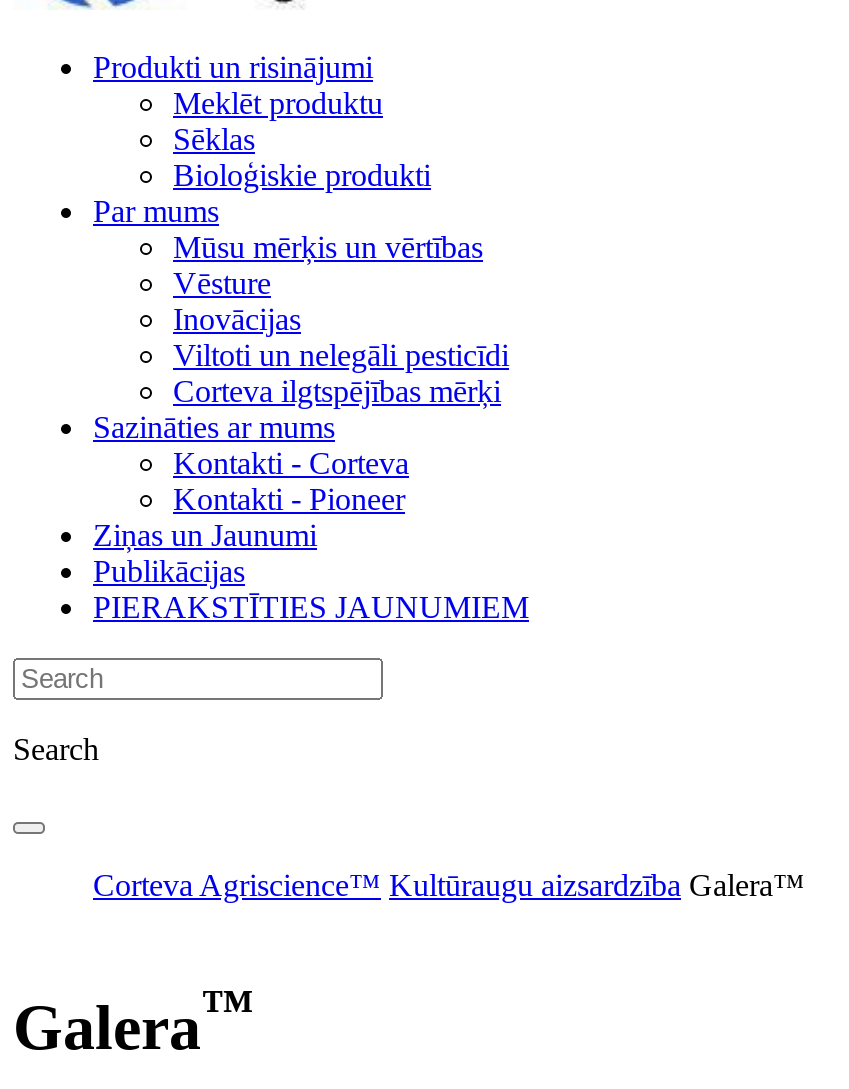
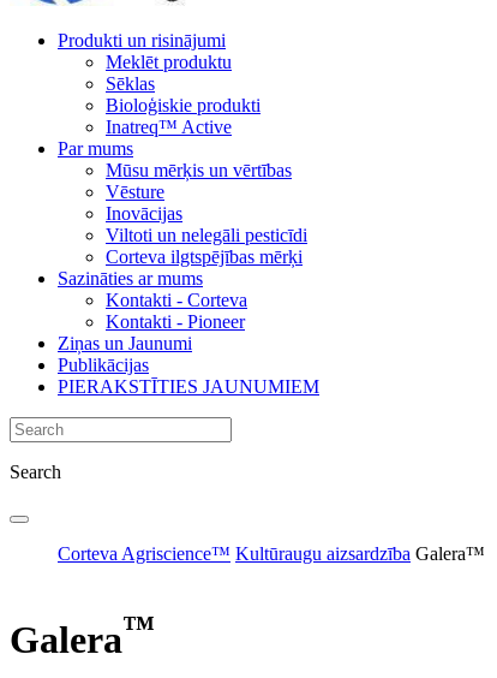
none -> [106,116,232,137] Inatreq™ Active

